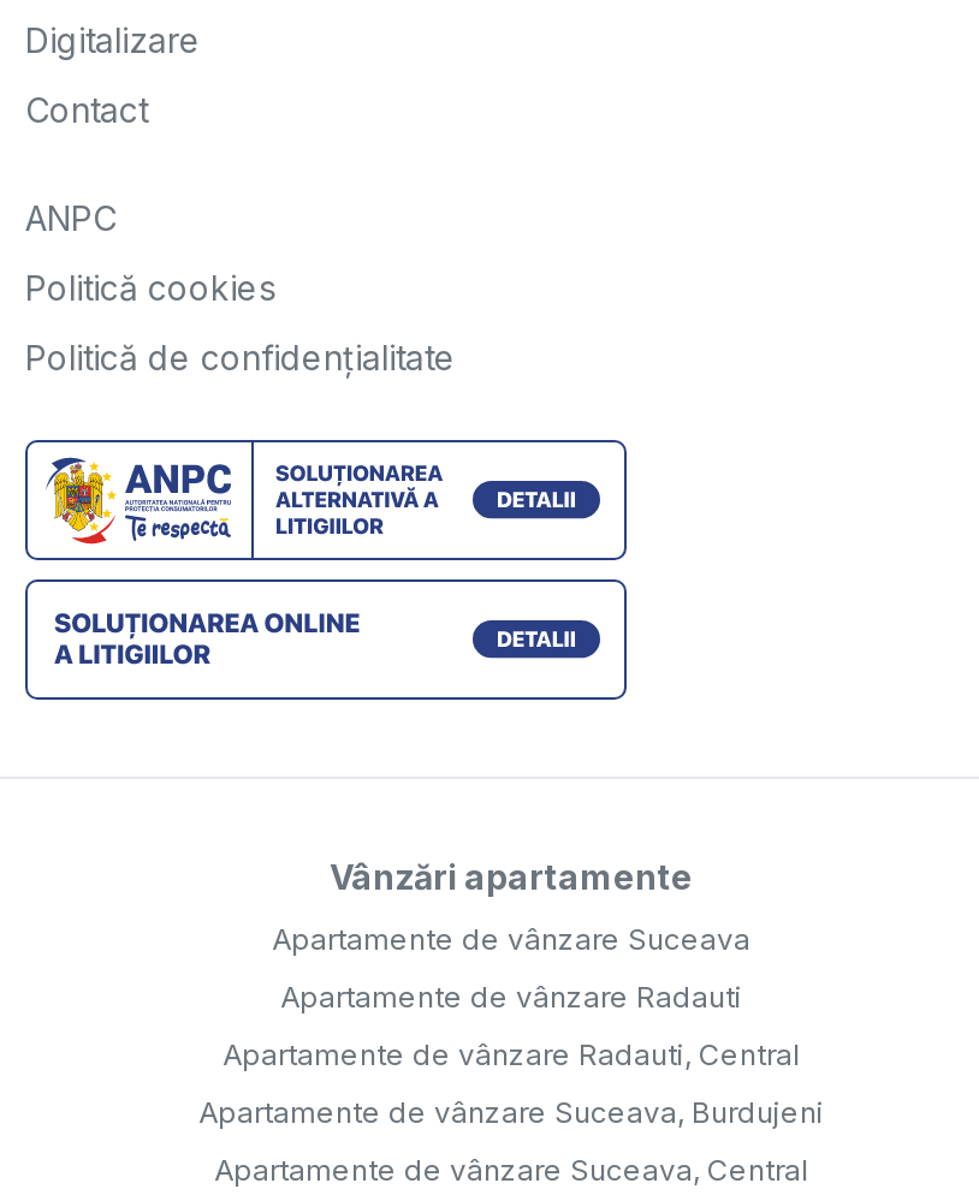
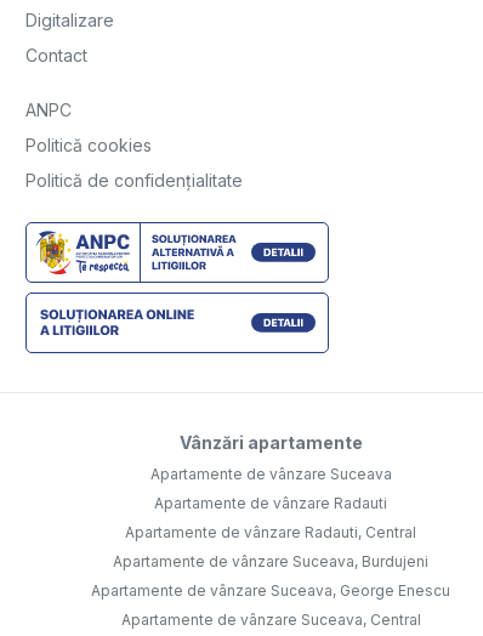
none -> [91,582,450,600] Apartamente de vânzare Suceava, George Enescu

